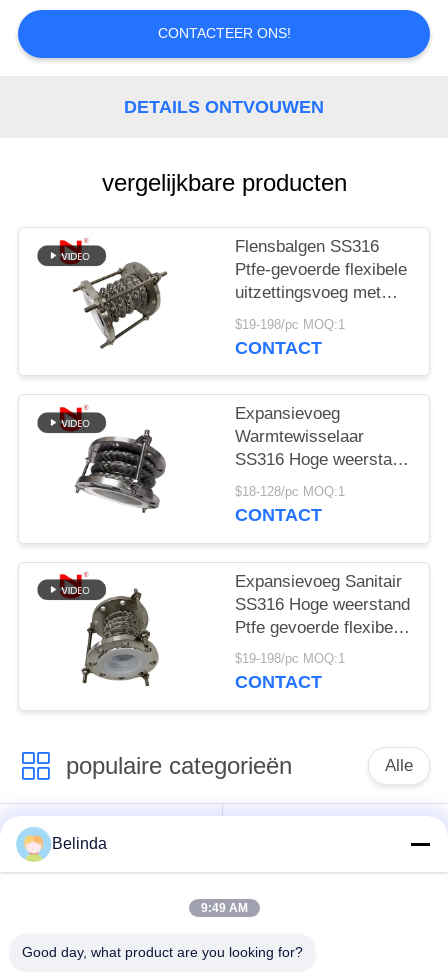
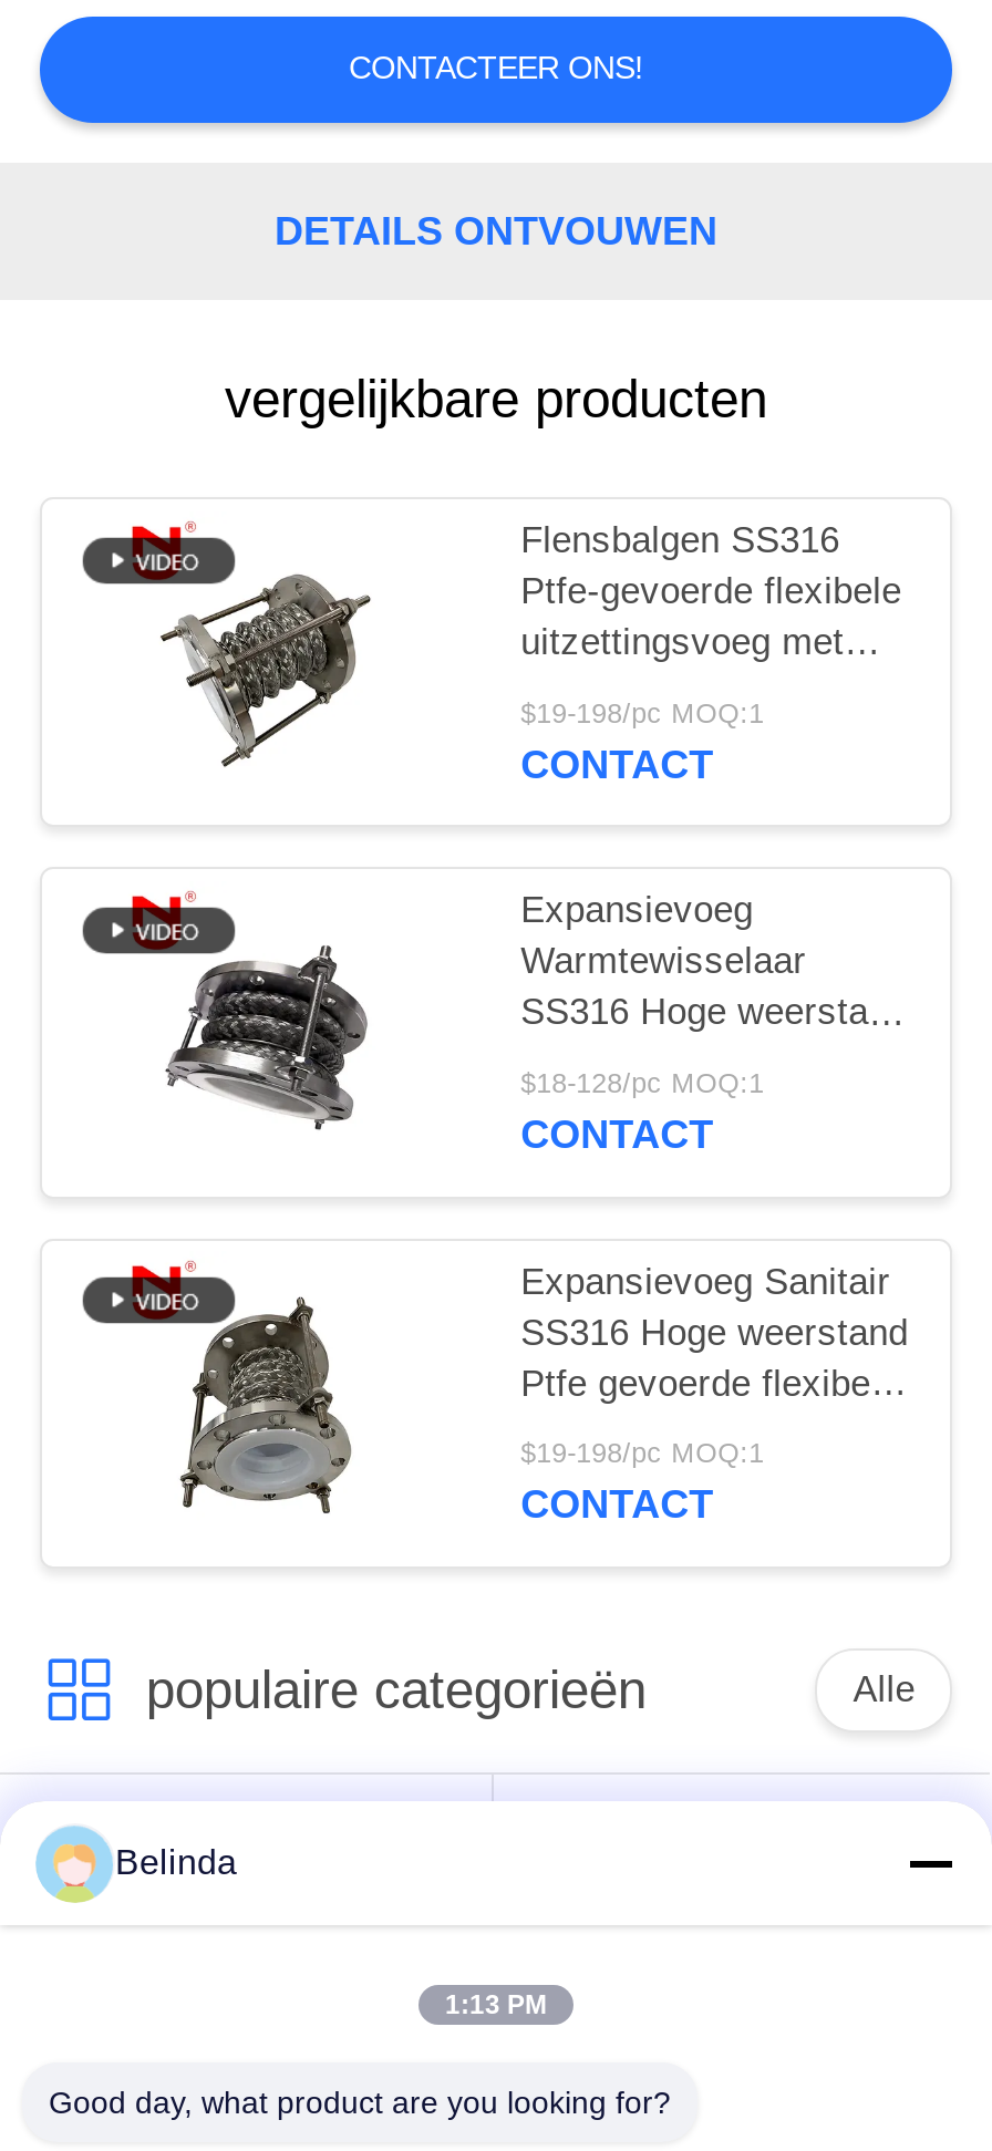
[200,901,247,915] 9:49 AM -> [445,1989,547,2020] 1:13 PM

